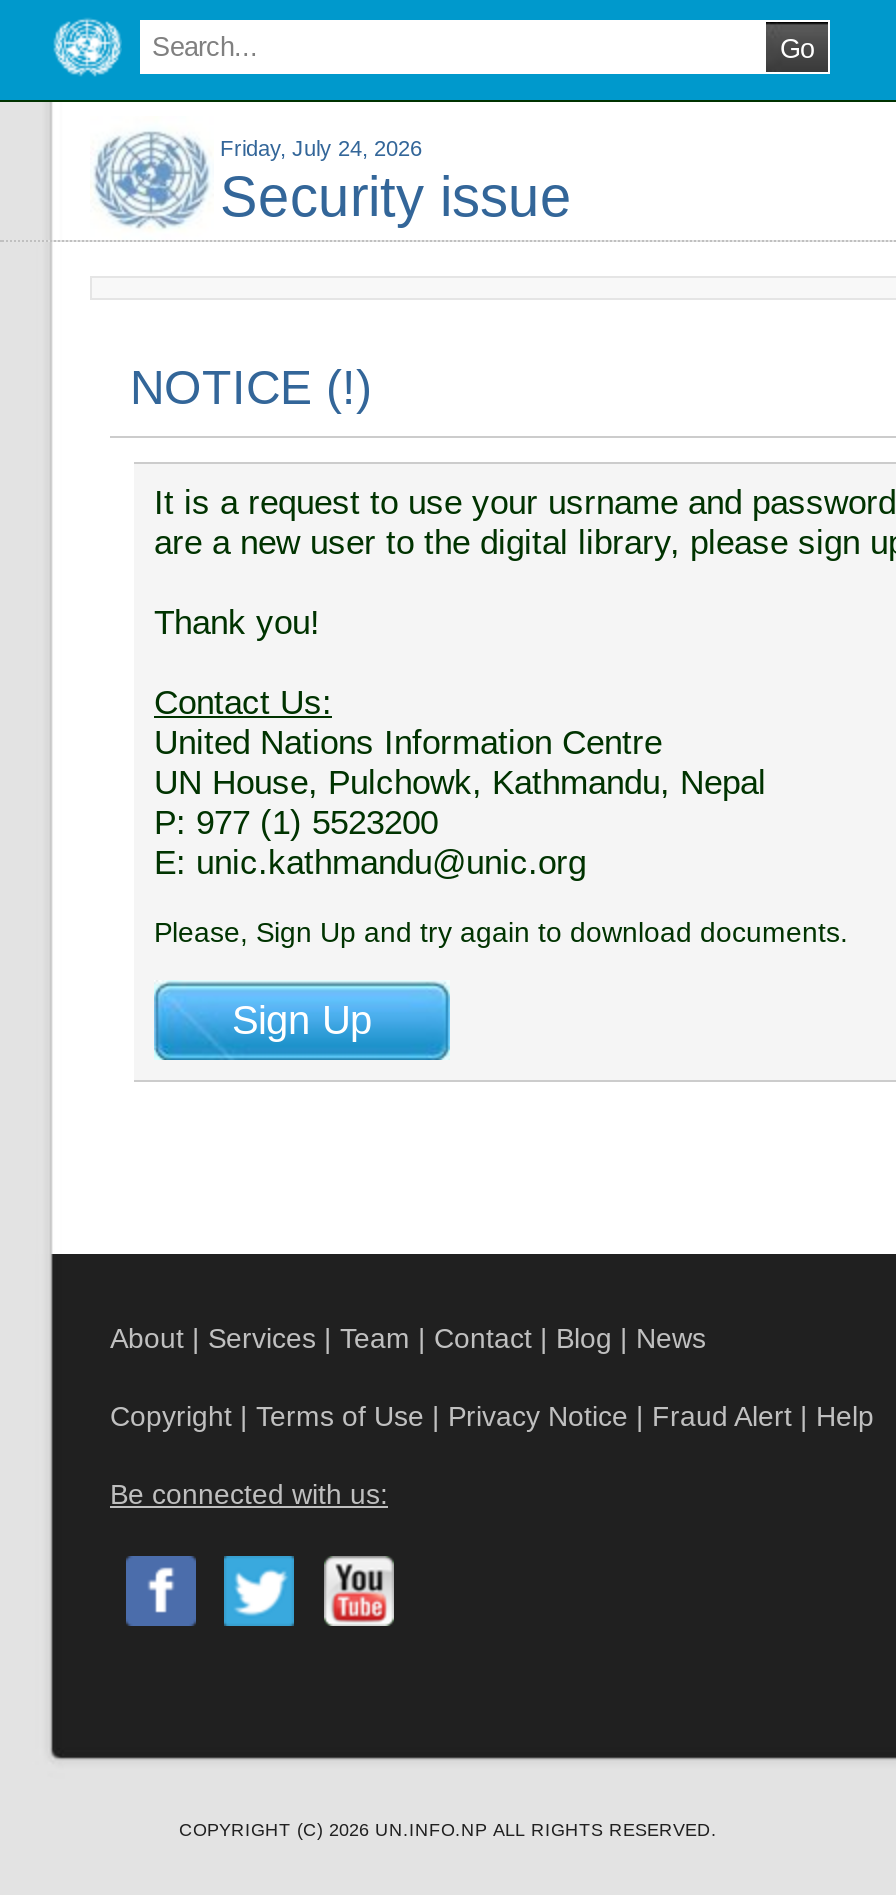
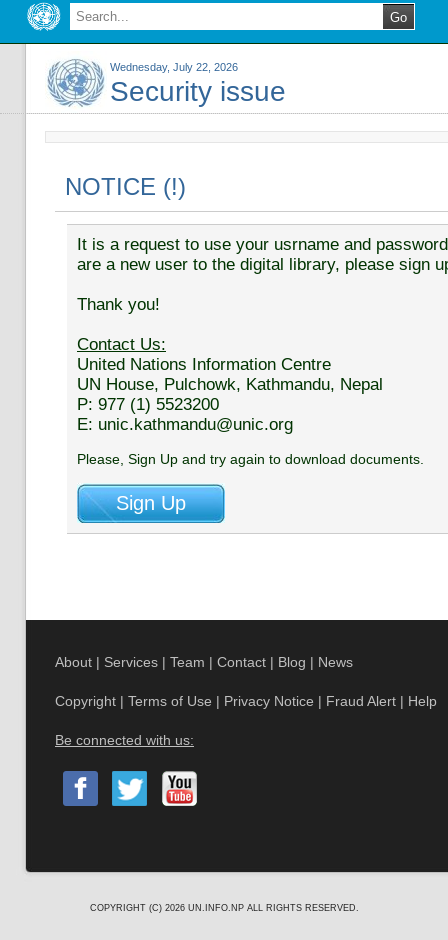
[220,136,422,160] Friday, July 24, 2026 -> [110,61,238,73] Wednesday, July 22, 2026

